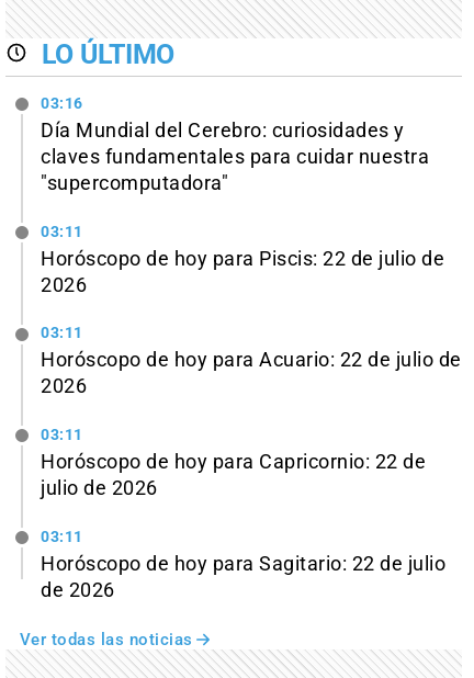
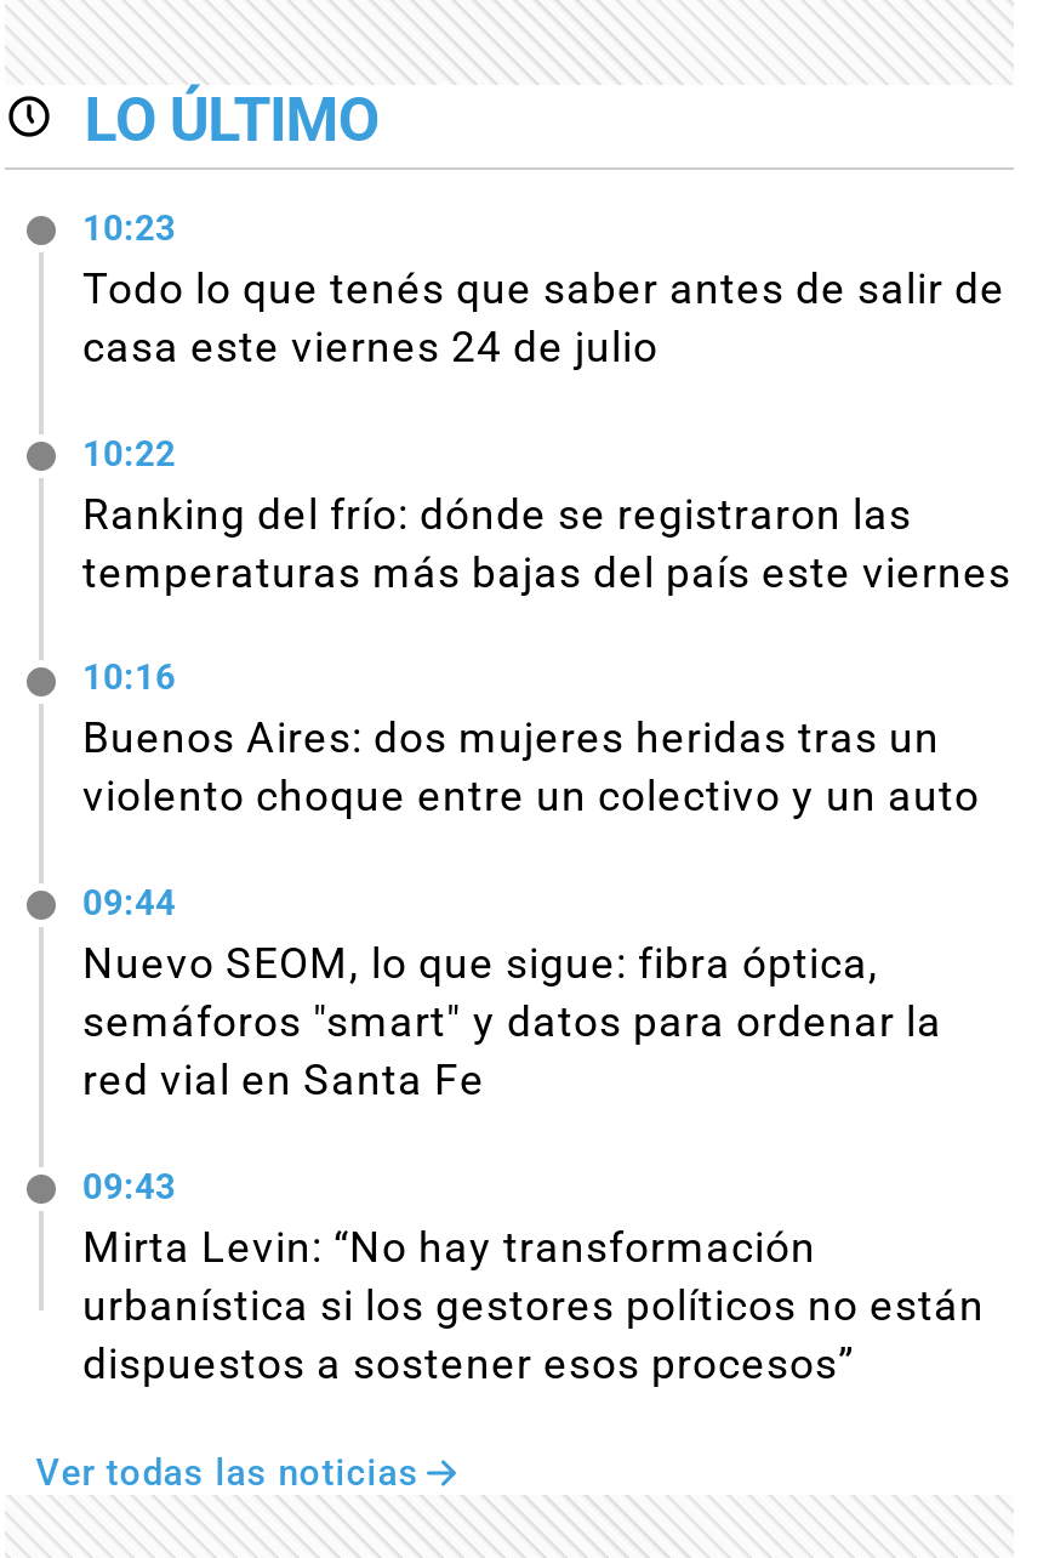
[41,94,429,194] 03:16 | Día Mundial del Cerebro: curiosidades y | claves fundamentales para cuidar nuestra | "supercomputadora" -> [82,208,1005,371] 10:23 | Todo lo que tenés que saber antes de salir de | casa este viernes 24 de julio
[41,222,444,296] 03:11 | Horóscopo de hoy para Piscis: 22 de julio de | 2026 -> [82,433,1011,596] 10:22 | Ranking del frío: dónde se registraron las | temperaturas más bajas del país este viernes
[41,324,461,398] 03:11 | Horóscopo de hoy para Acuario: 22 de julio de | 2026 -> [82,659,980,821] 10:16 | Buenos Aires: dos mujeres heridas tras un | violento choque entre un colectivo y un auto
[41,426,426,499] 03:11 | Horóscopo de hoy para Capricornio: 22 de | julio de 2026 -> [82,884,942,1105] 09:44 | Nuevo SEOM, lo que sigue: fibra óptica, | semáforos "smart" y datos para ordenar la | red vial en Santa Fe
[41,528,445,601] 03:11 | Horóscopo de hoy para Sagitario: 22 de julio | de 2026 -> [82,1167,985,1388] 09:43 | Mirta Levin: “No hay transformación | urbanística si los gestores políticos no están | dispuestos a sostener esos procesos”

